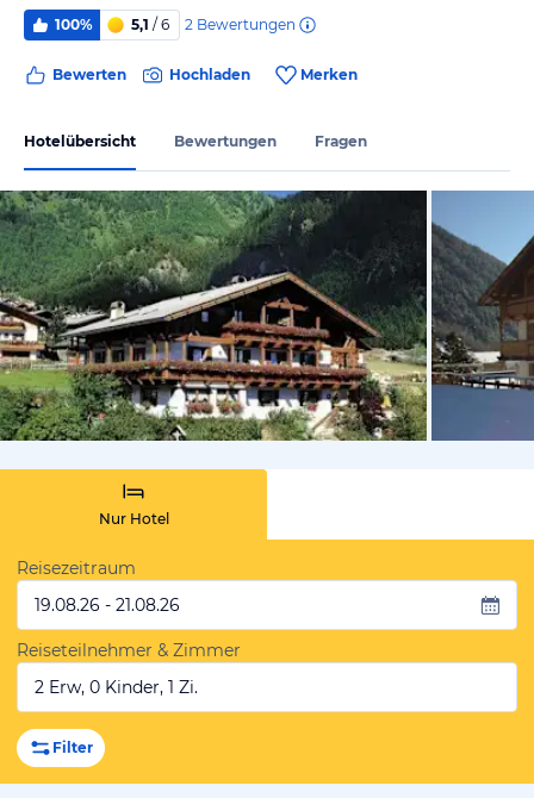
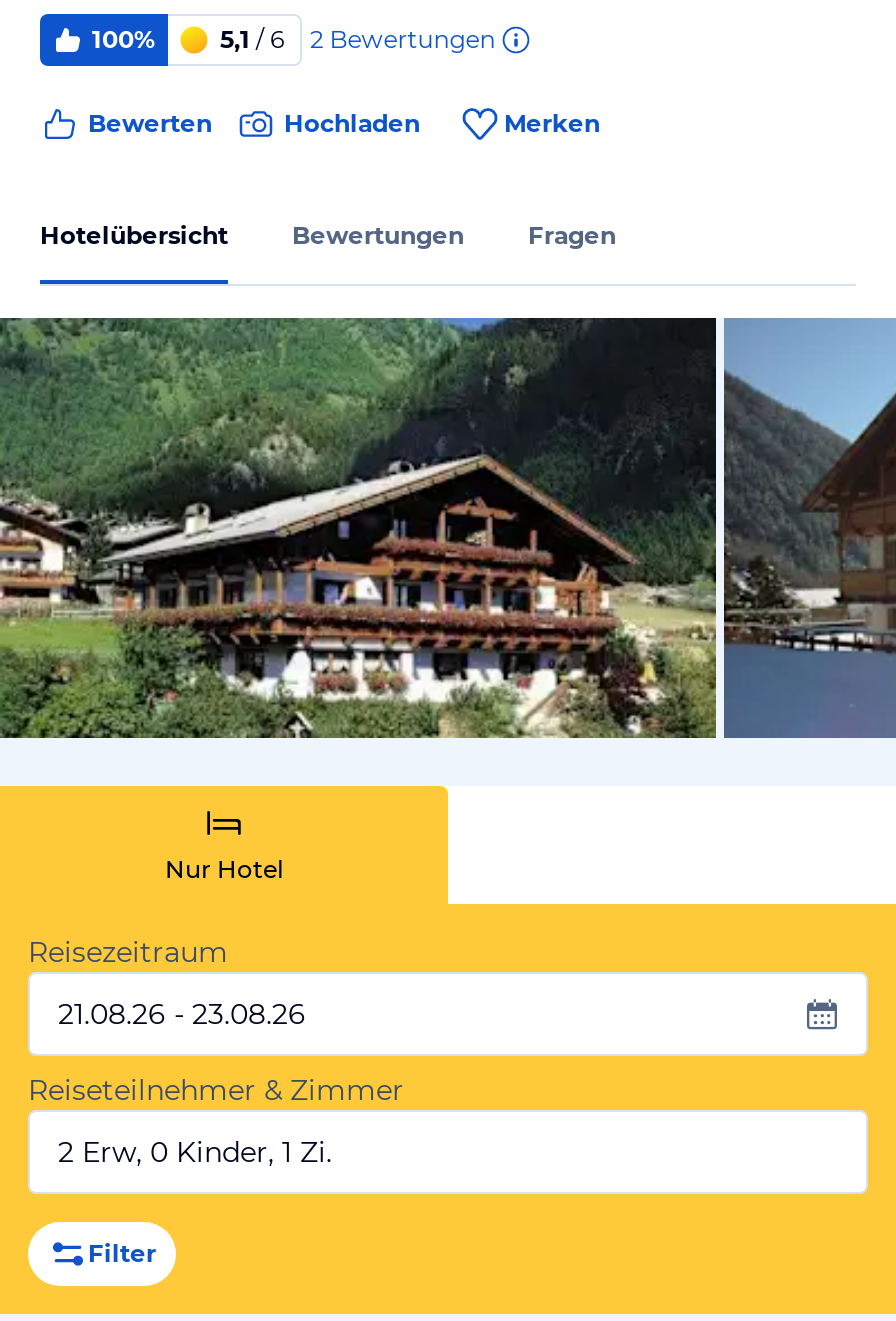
[35,594,180,616] 19.08.26 - 21.08.26 -> [58,996,306,1032] 21.08.26 - 23.08.26

